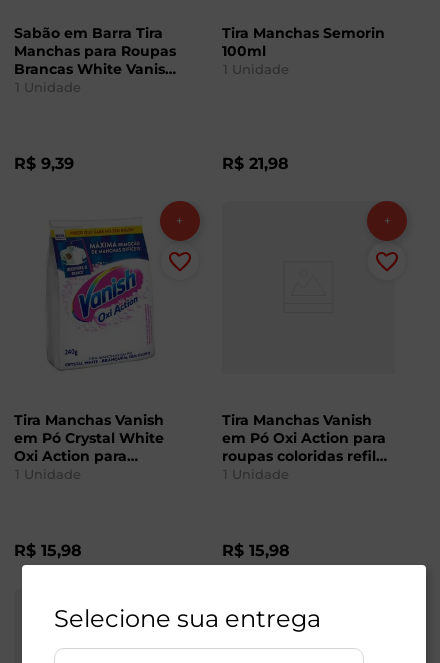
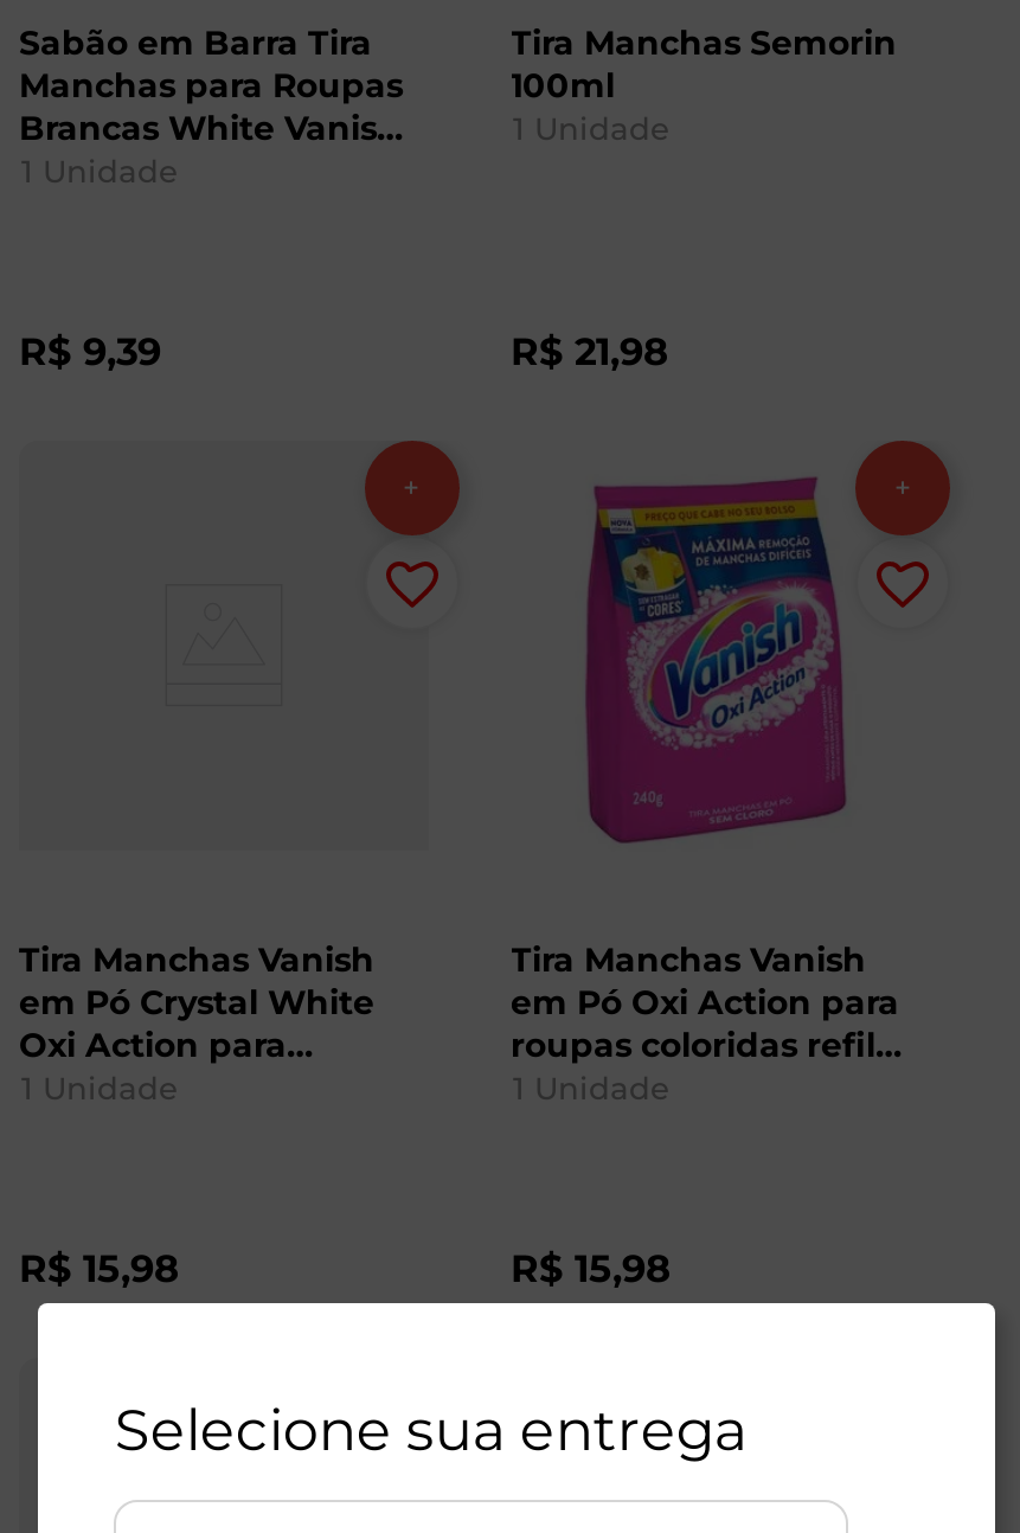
none -> [585,479,846,844] [image]
[51,226,148,322] [image] -> none

